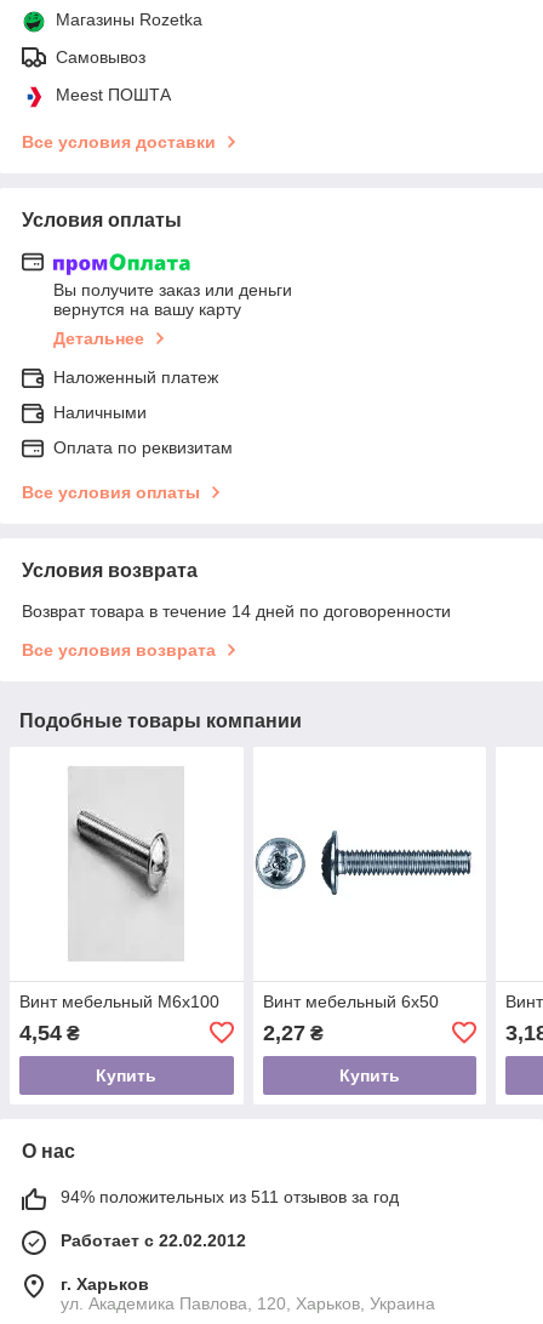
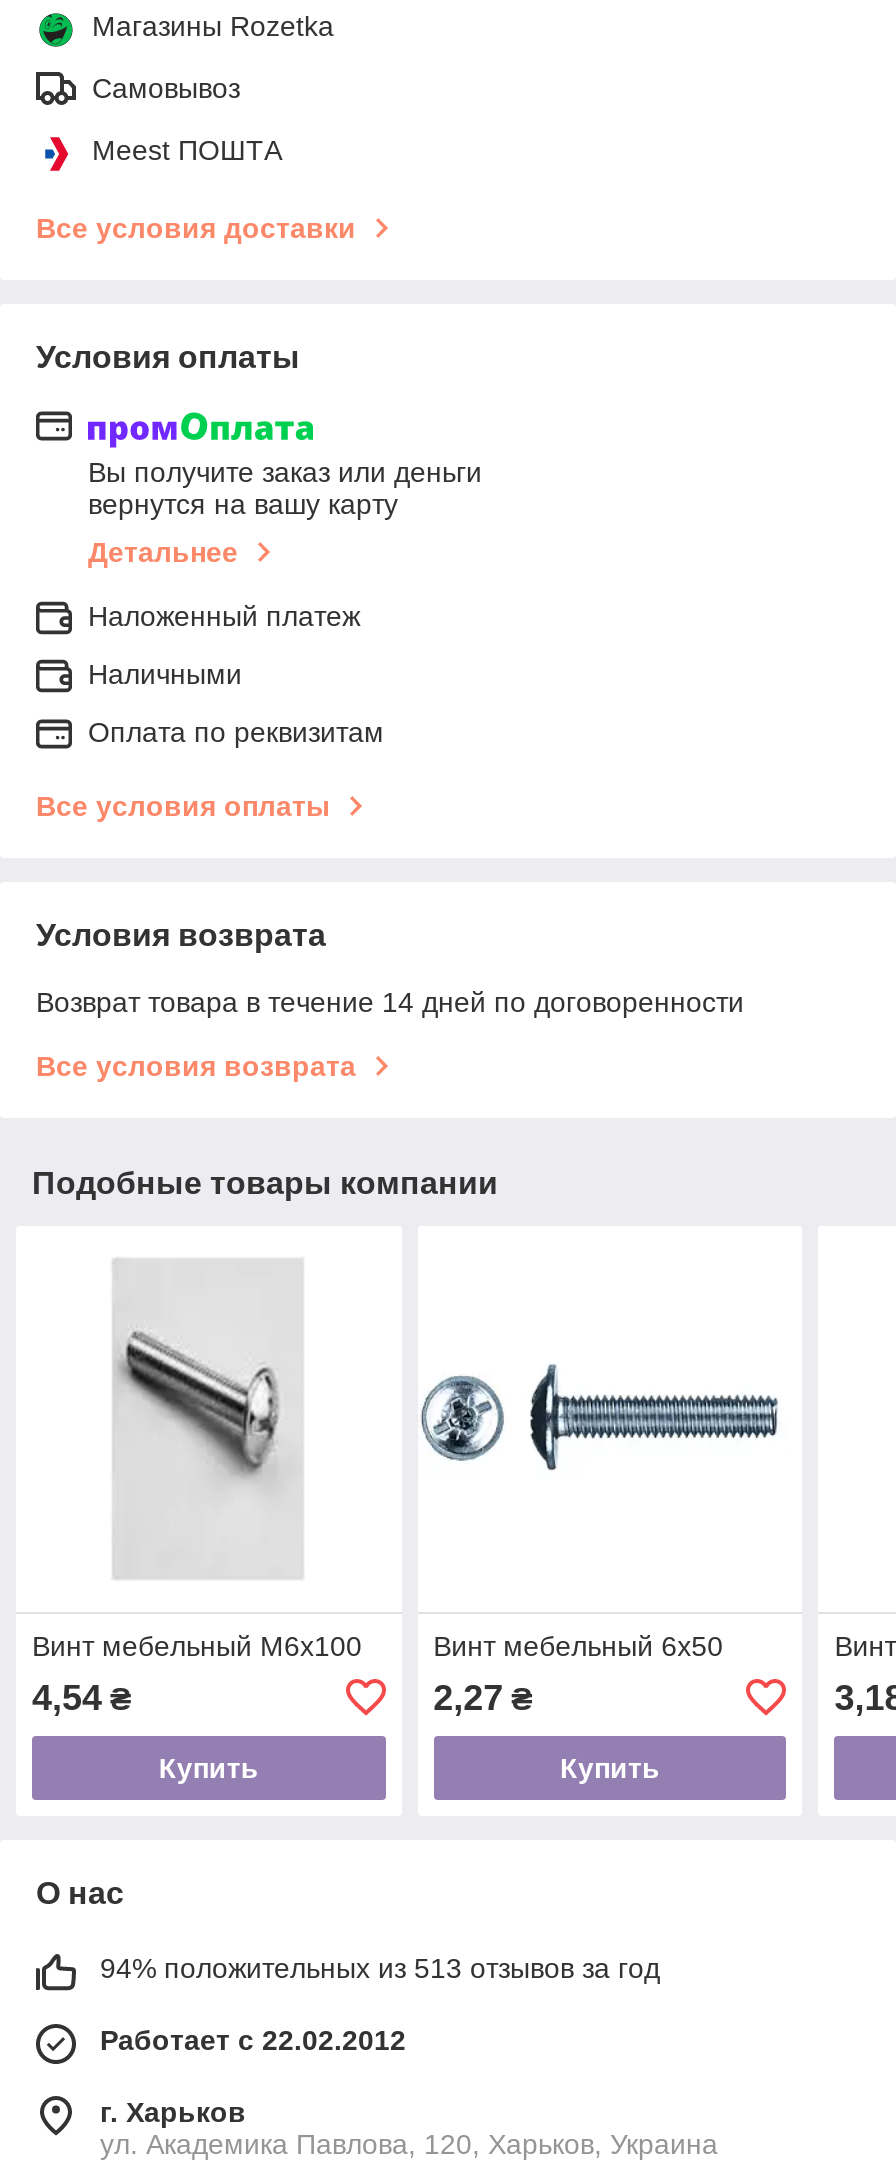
[61,1187,399,1206] 94% положительных из 511 отзывов за год -> [100,1952,660,1984] 94% положительных из 513 отзывов за год

